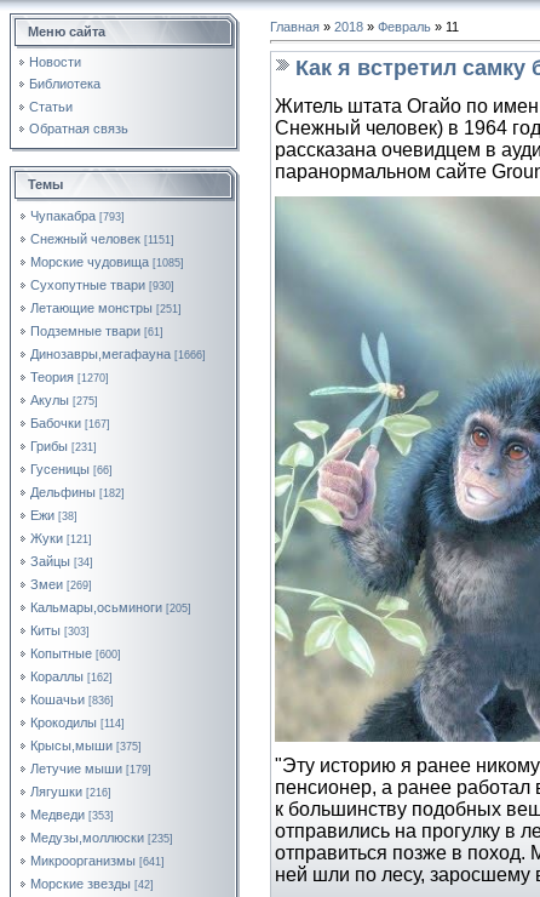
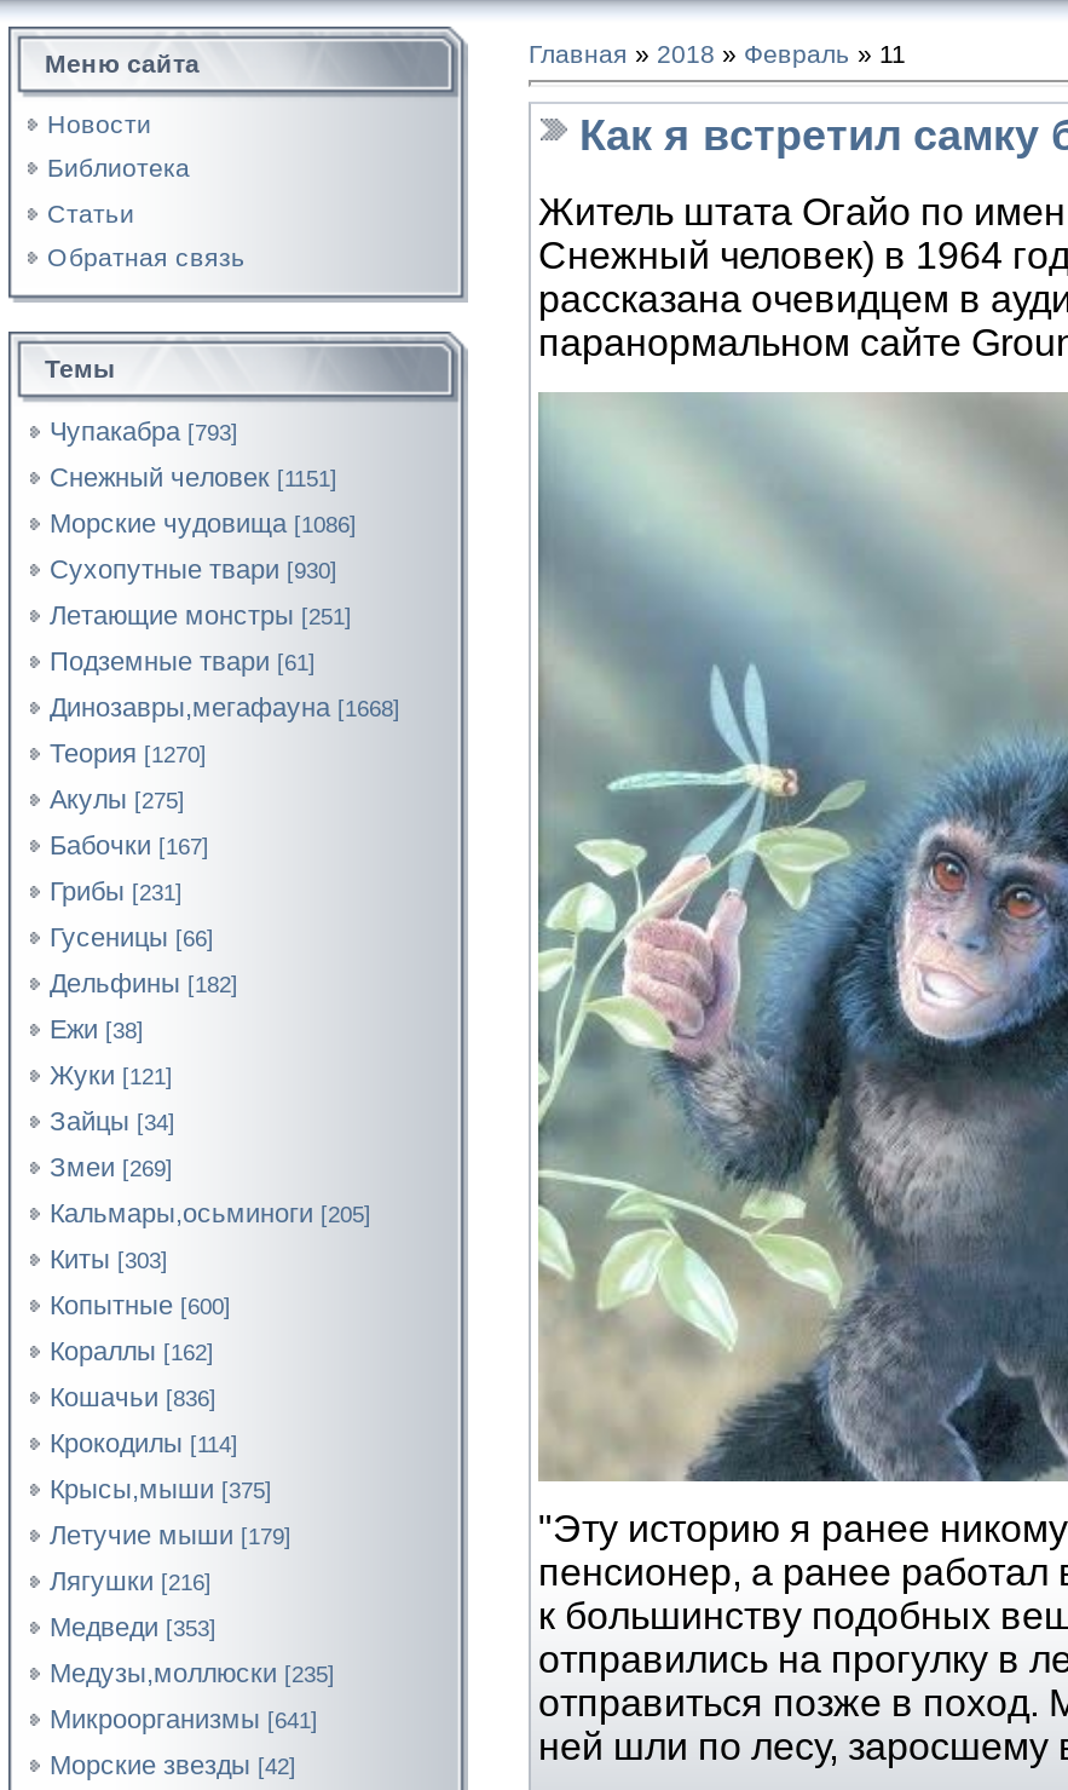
[30,255,184,269] Морские чудовища [1085] -> [50,508,357,537] Морские чудовища [1086]
[30,347,206,361] Динозавры,мегафауна [1666] -> [50,692,400,721] Динозавры,мегафауна [1668]

